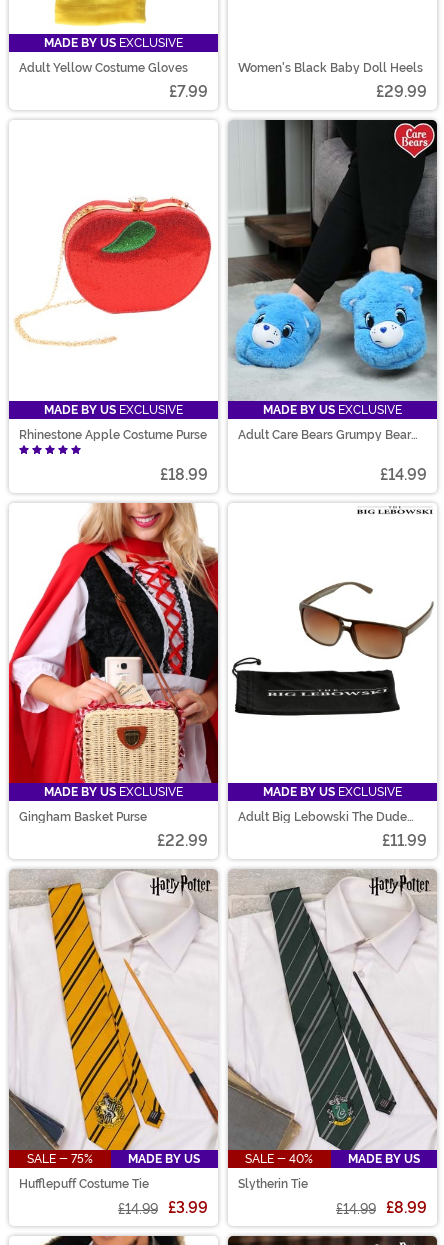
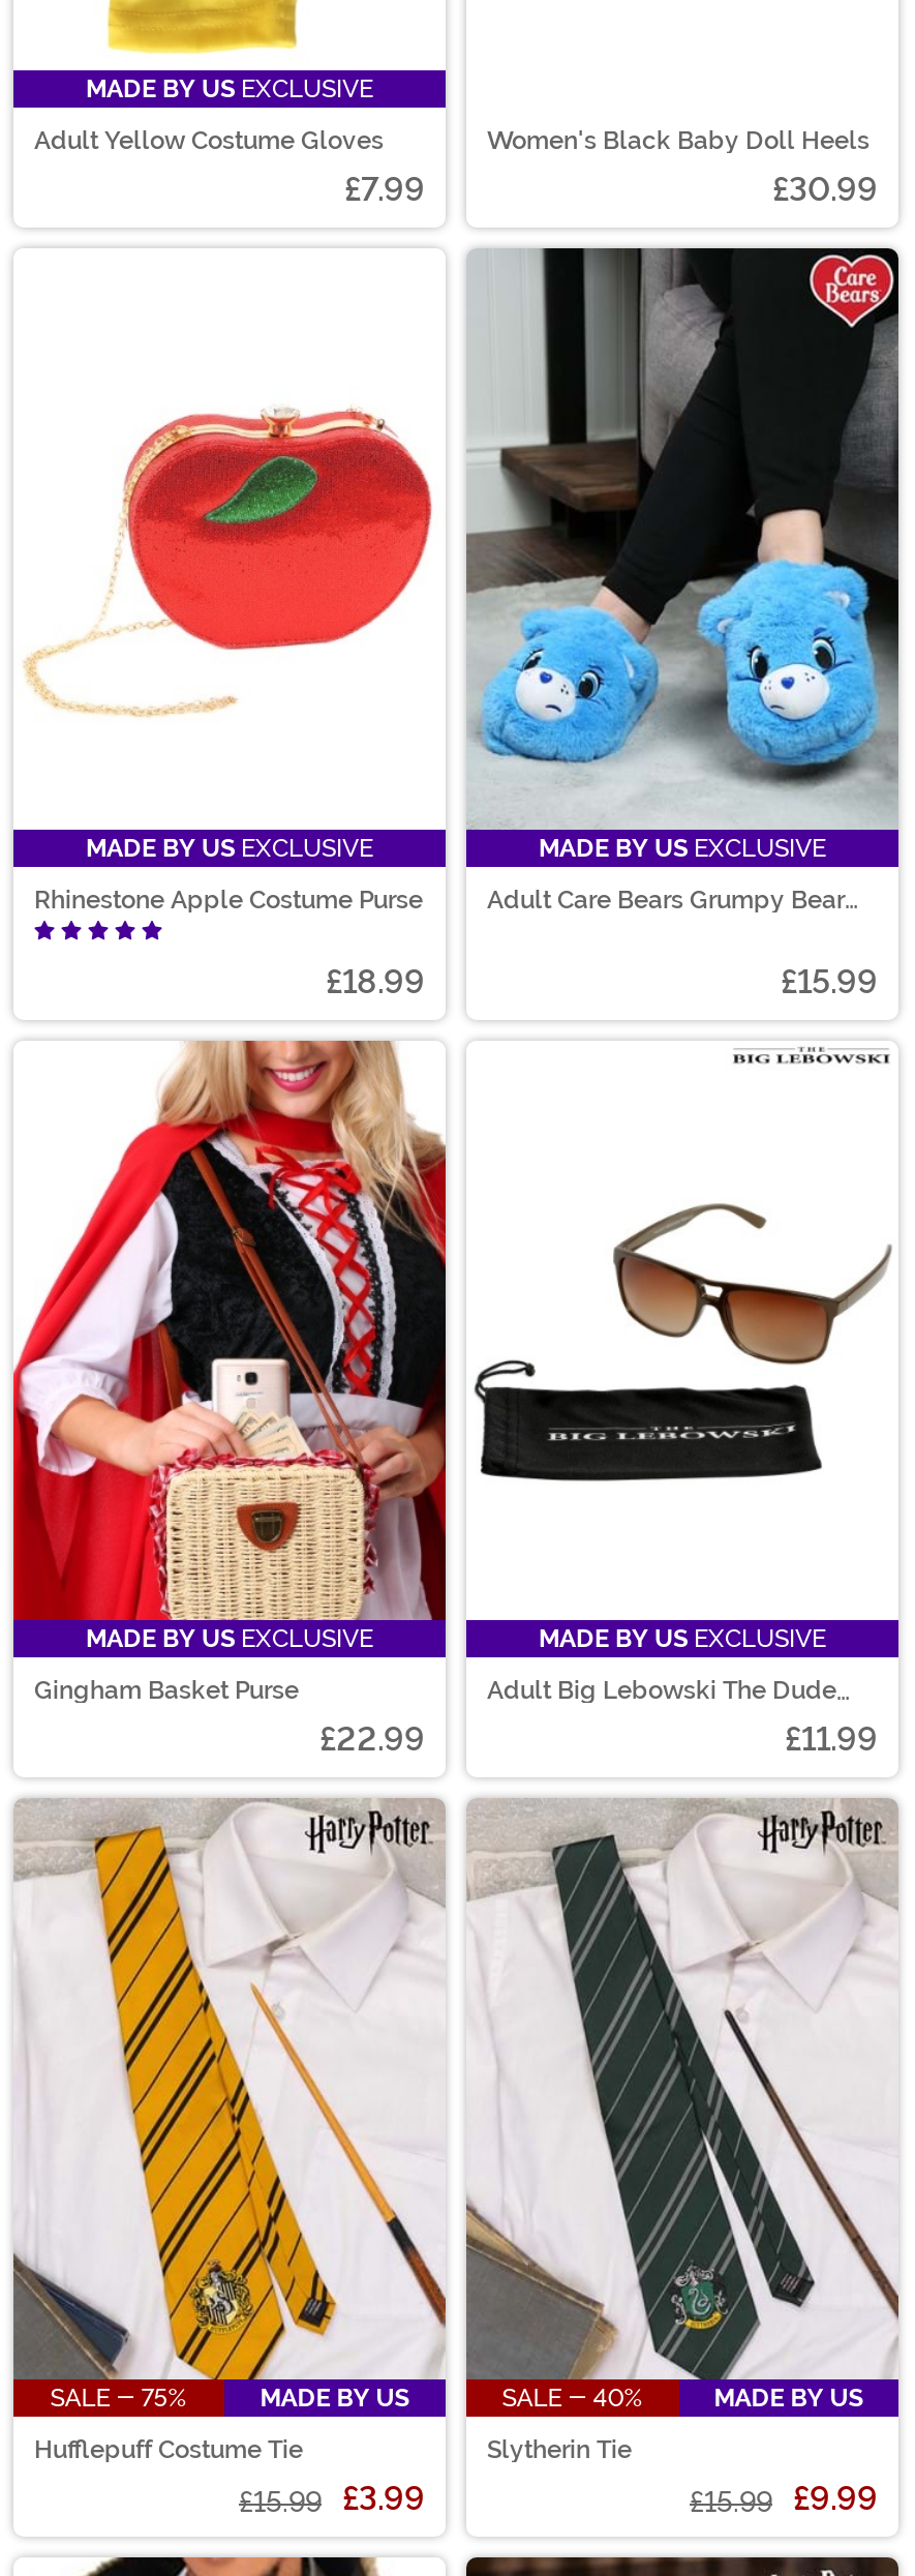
[376,82,427,101] £29.99 -> [772,170,878,209] £30.99
[380,465,427,484] £14.99 -> [781,962,878,1001] £15.99
[118,1198,208,1217] £14.99 £3.99 -> [239,2479,425,2518] £15.99 £3.99
[336,1201,376,1217] £14.99 -> [690,2485,772,2518] £15.99
[386,1198,427,1217] £8.99 -> [793,2479,878,2518] £9.99

